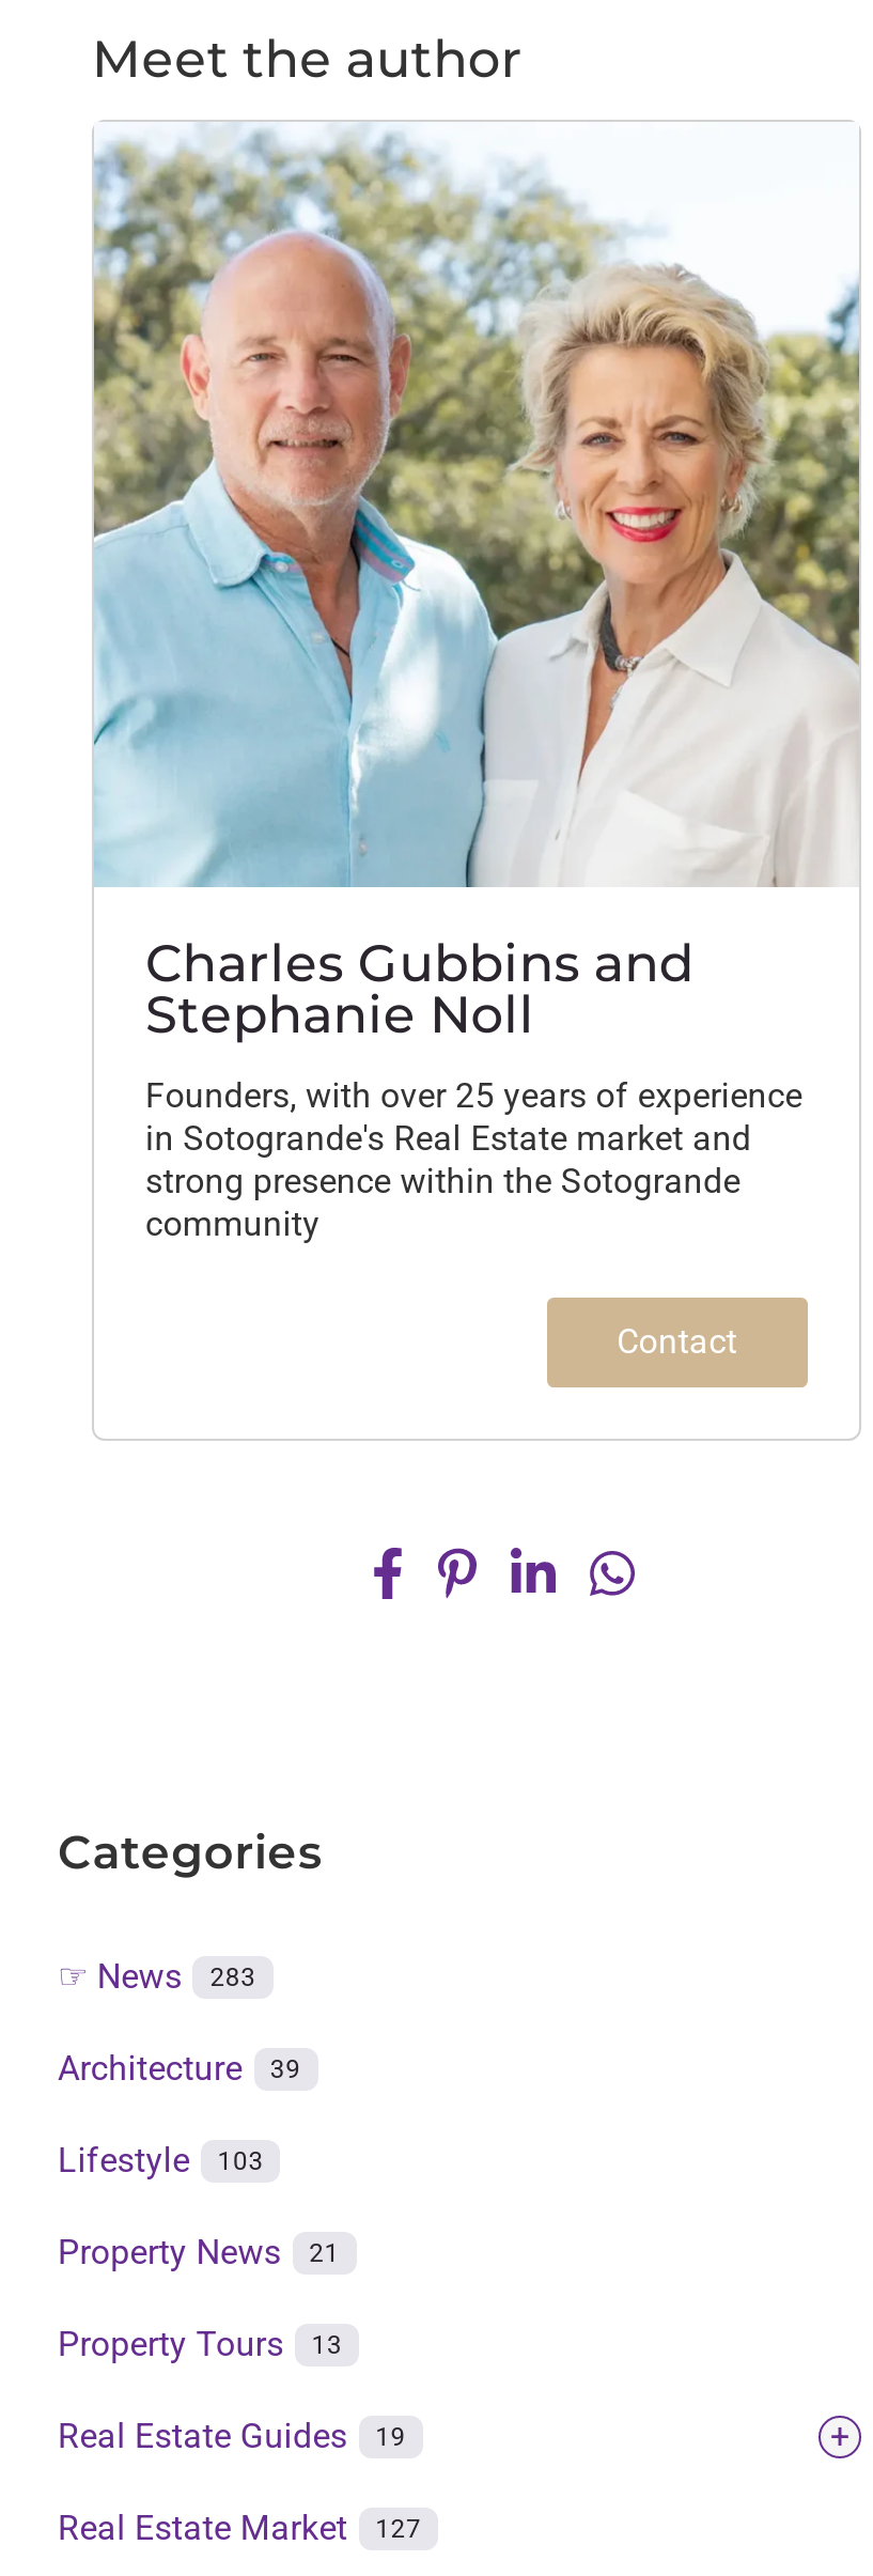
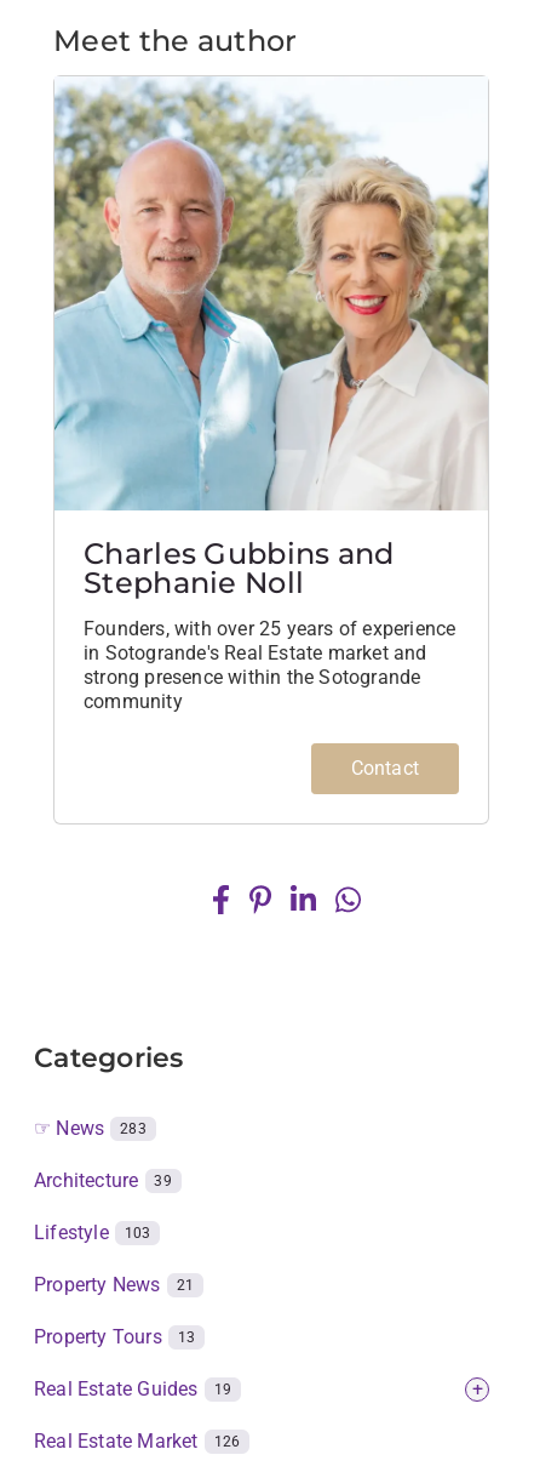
[58,2507,421,2548] Real Estate Market 127 -> [34,1429,240,1452] Real Estate Market 126

